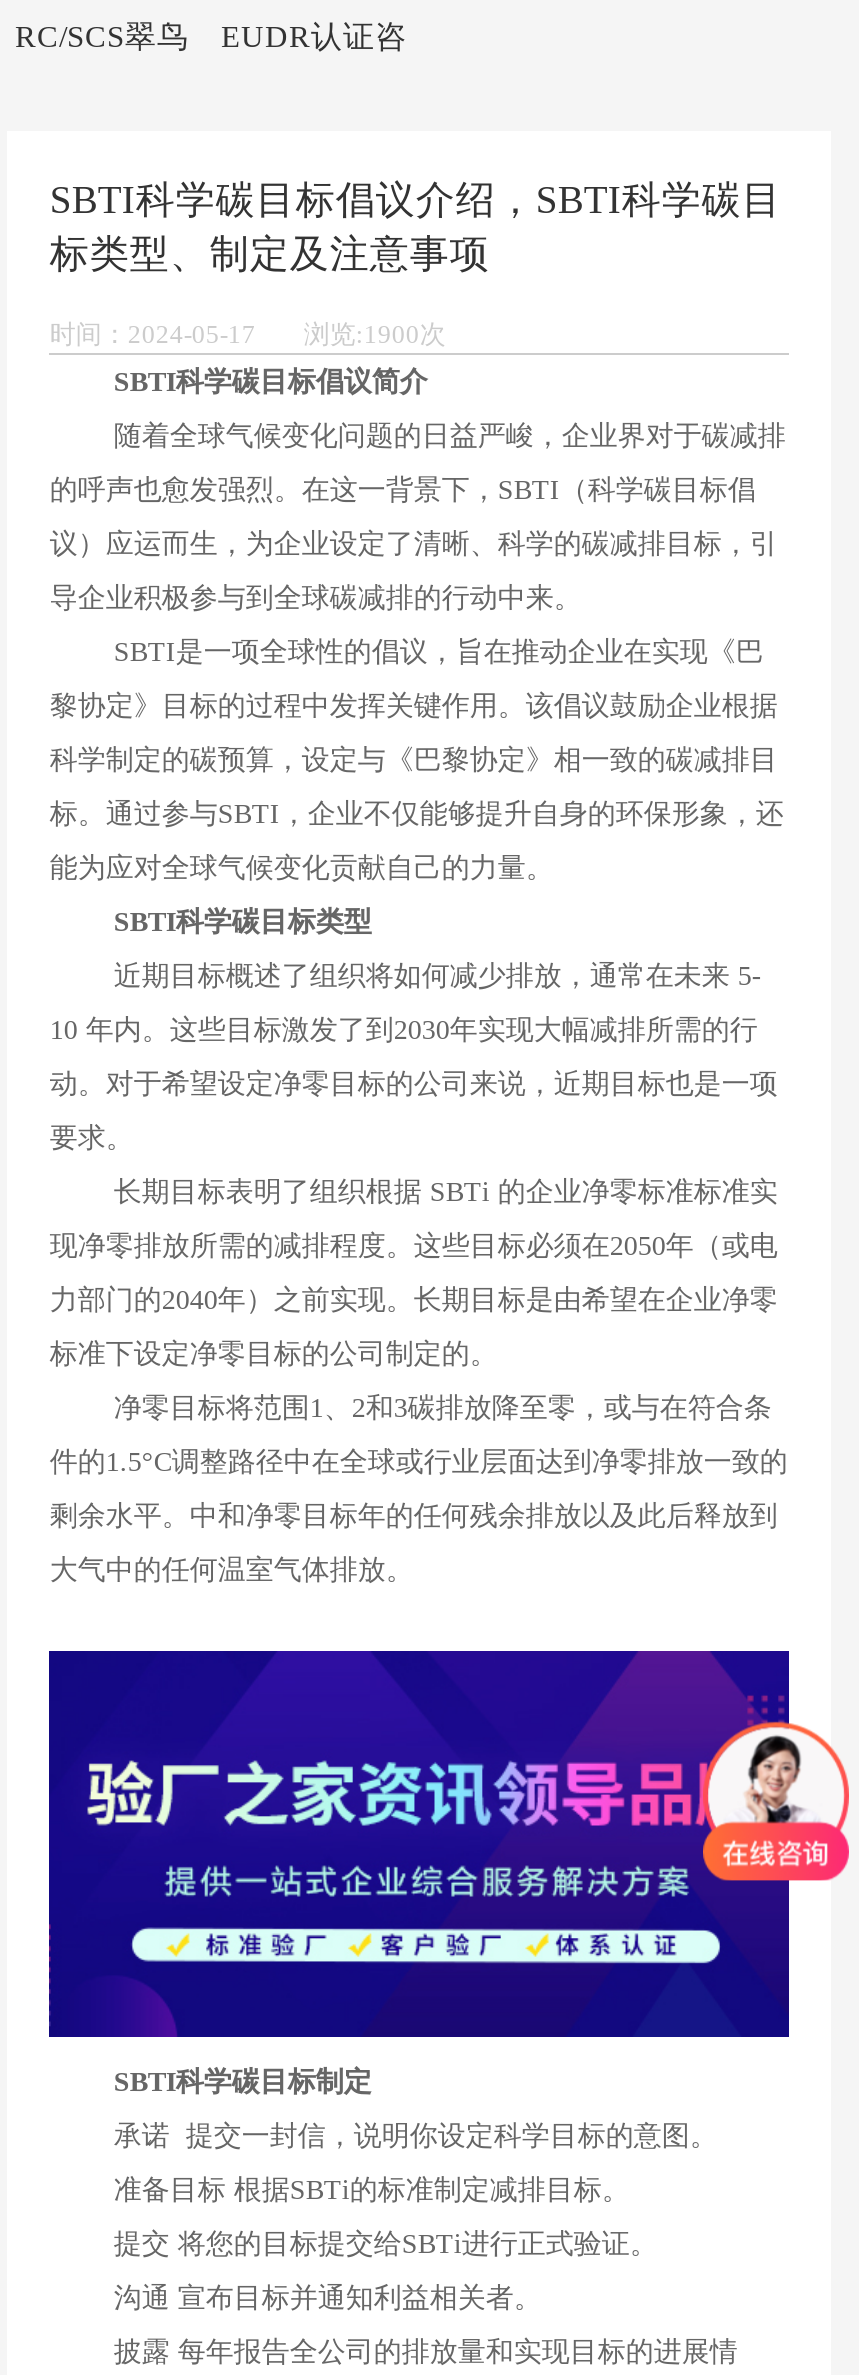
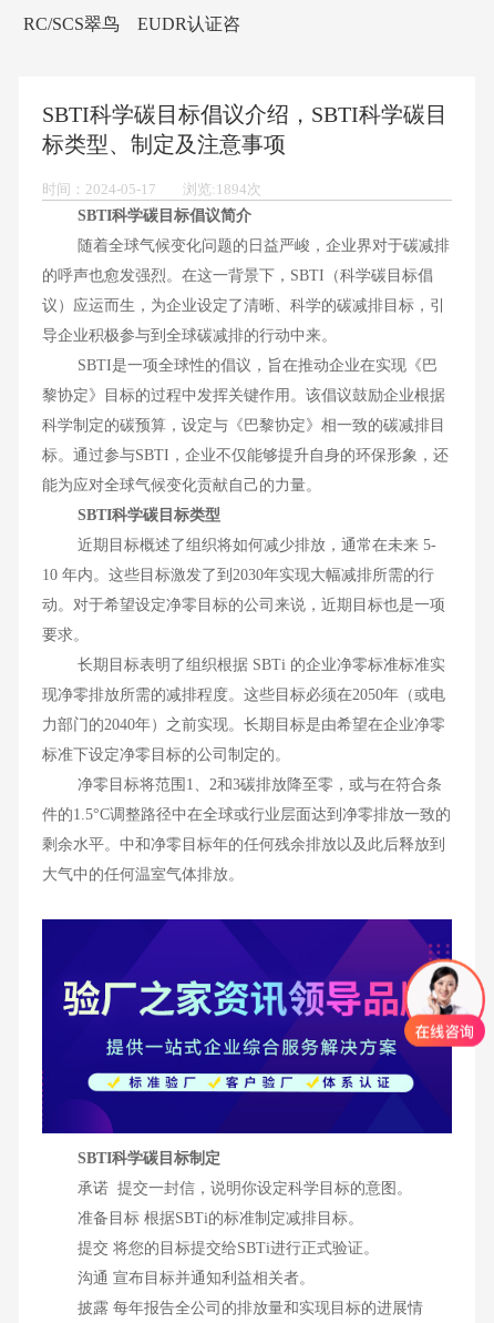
[50,320,446,350] 时间：2024-05-17 浏览:1900次 -> [43,181,262,198] 时间：2024-05-17 浏览:1894次

